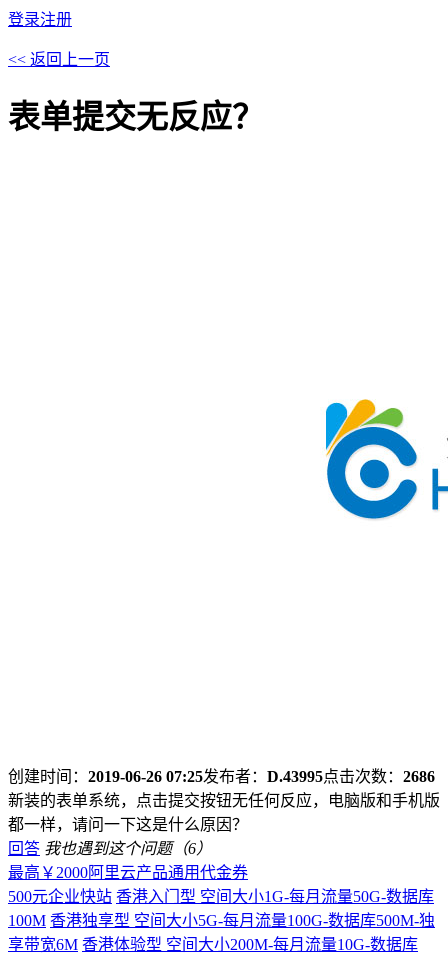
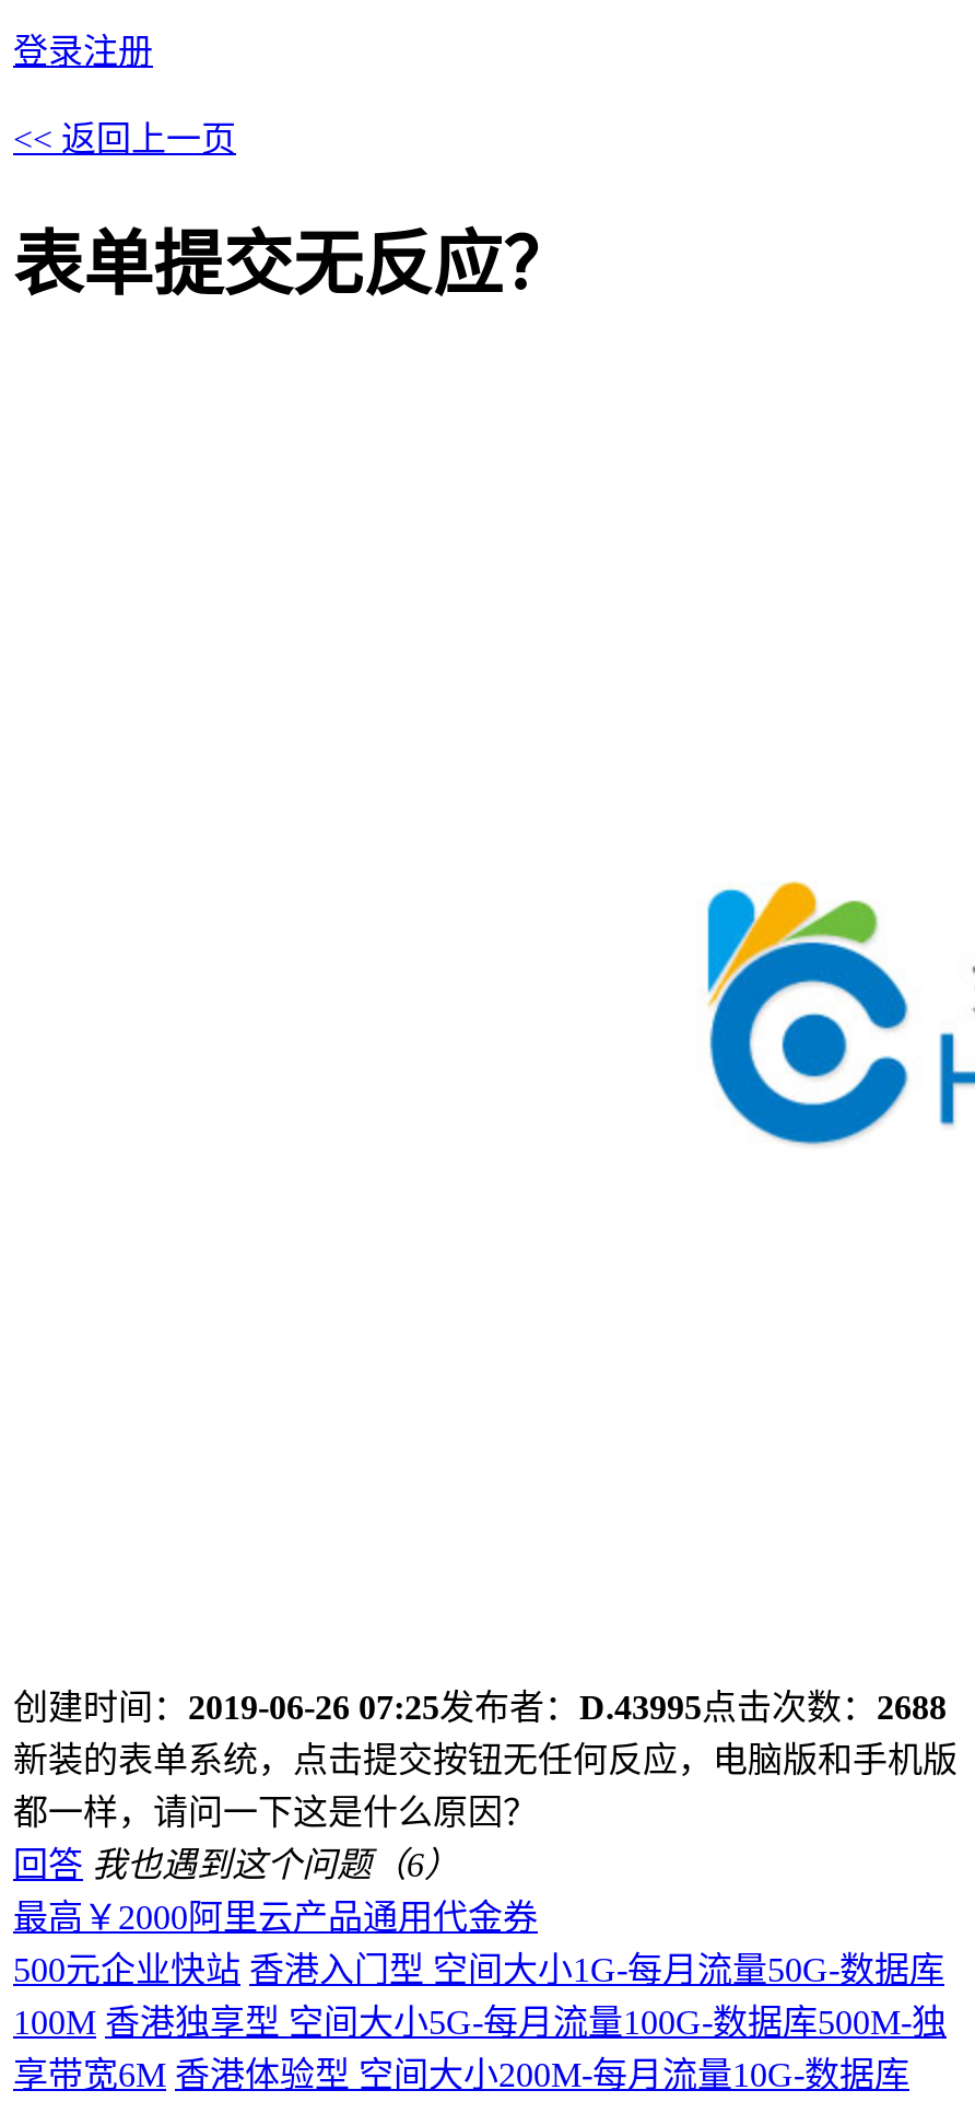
[8,768,435,785] 创建时间：2019-06-26 07:25发布者：D.43995点击次数：2686 -> [13,1688,947,1726] 创建时间：2019-06-26 07:25发布者：D.43995点击次数：2688

